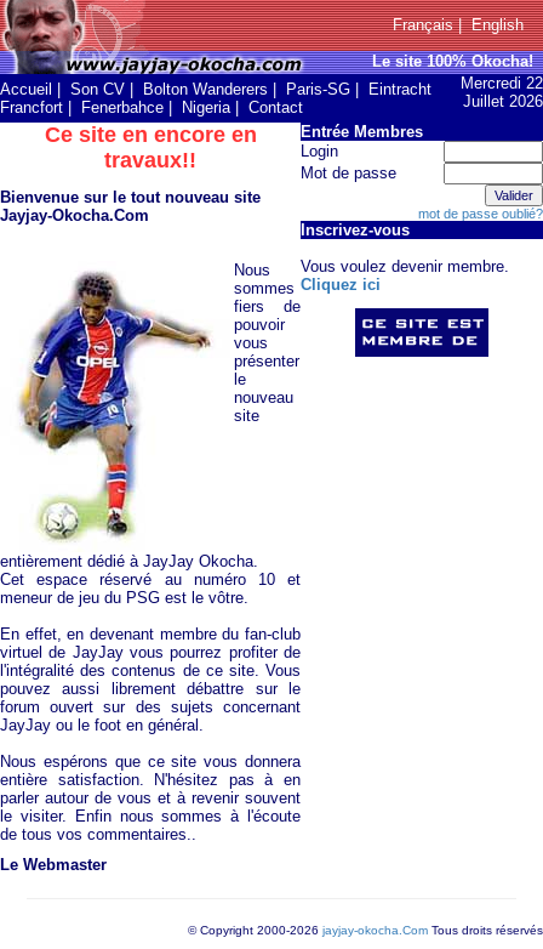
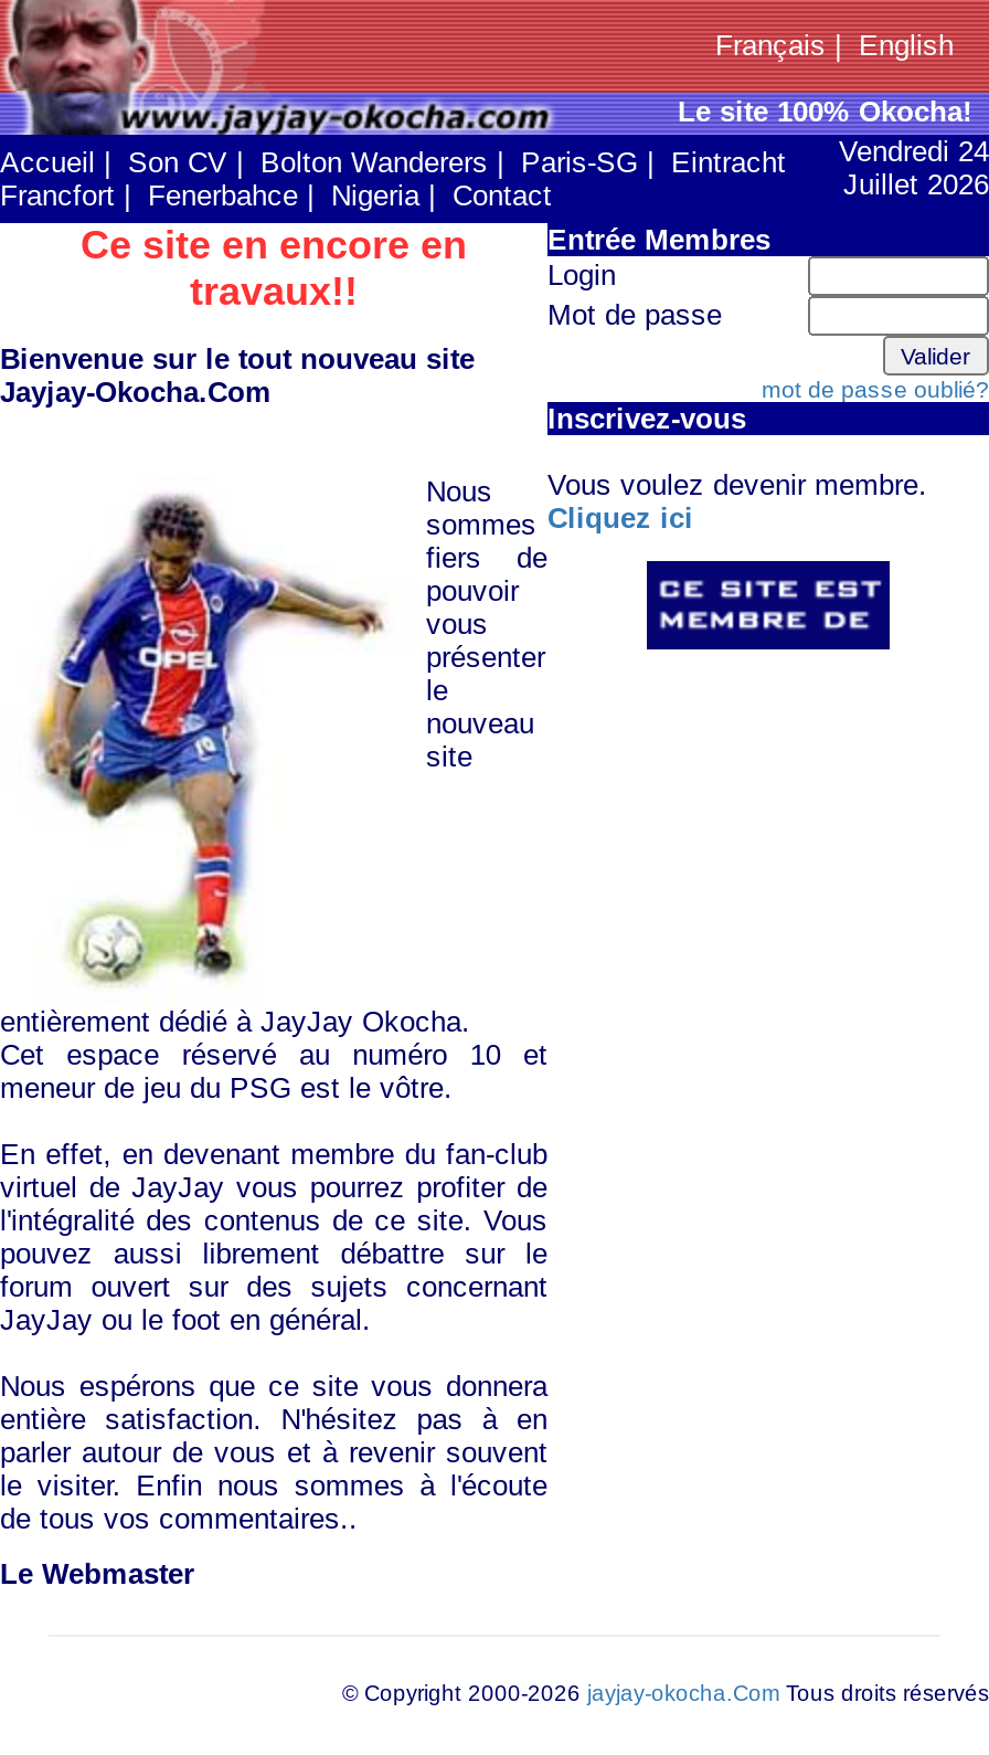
[461,74,543,92] Mercredi 22 -> [839,135,989,168] Vendredi 24

